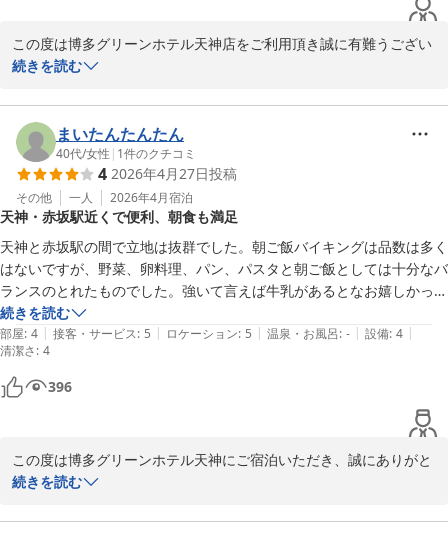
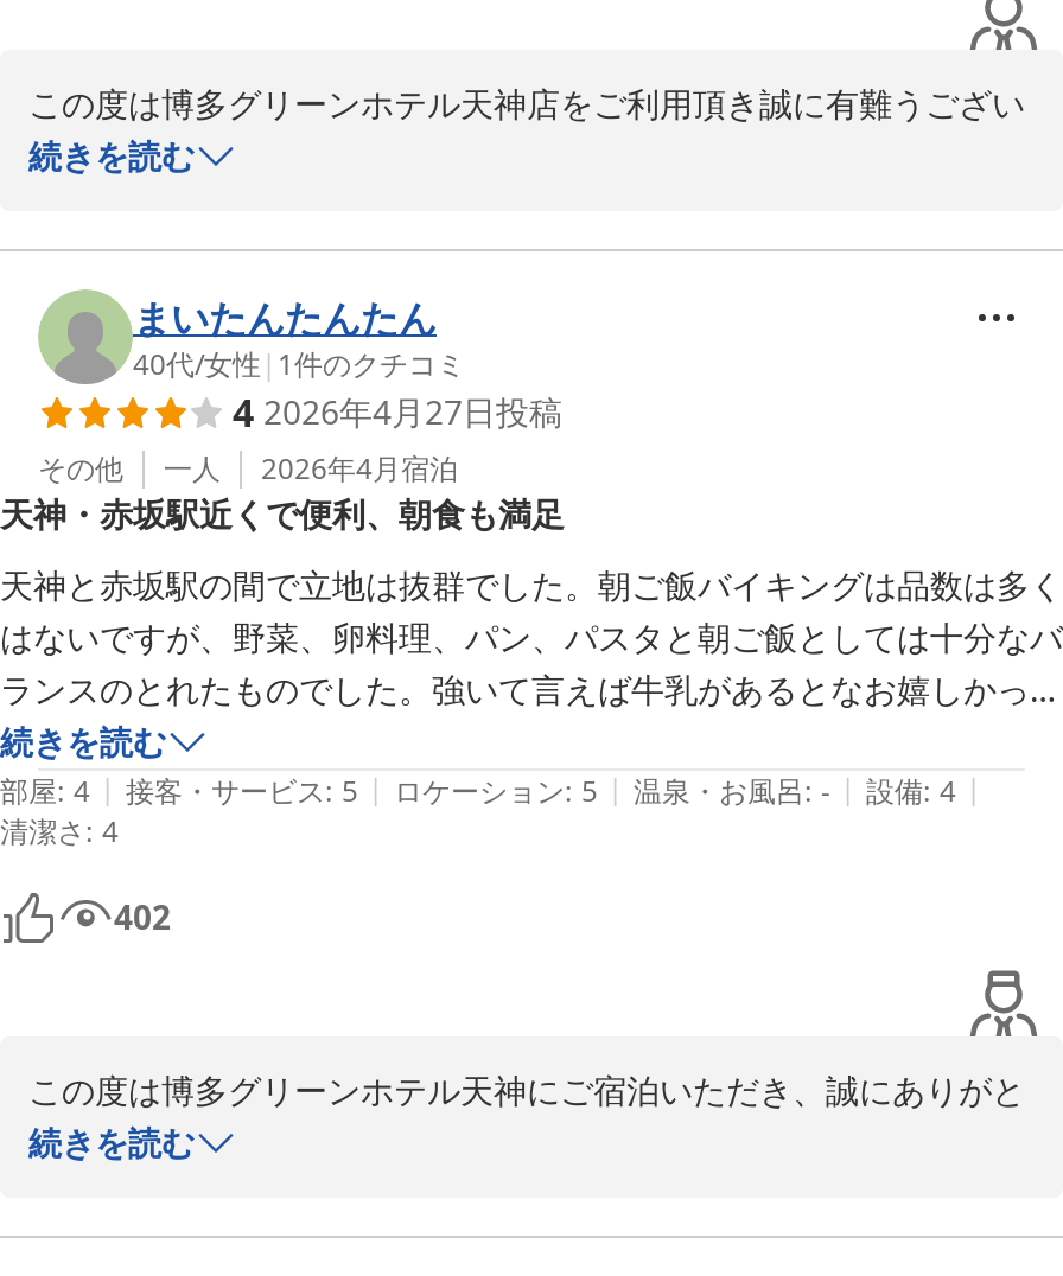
[48,377,72,396] 396 -> [114,894,171,939] 402

